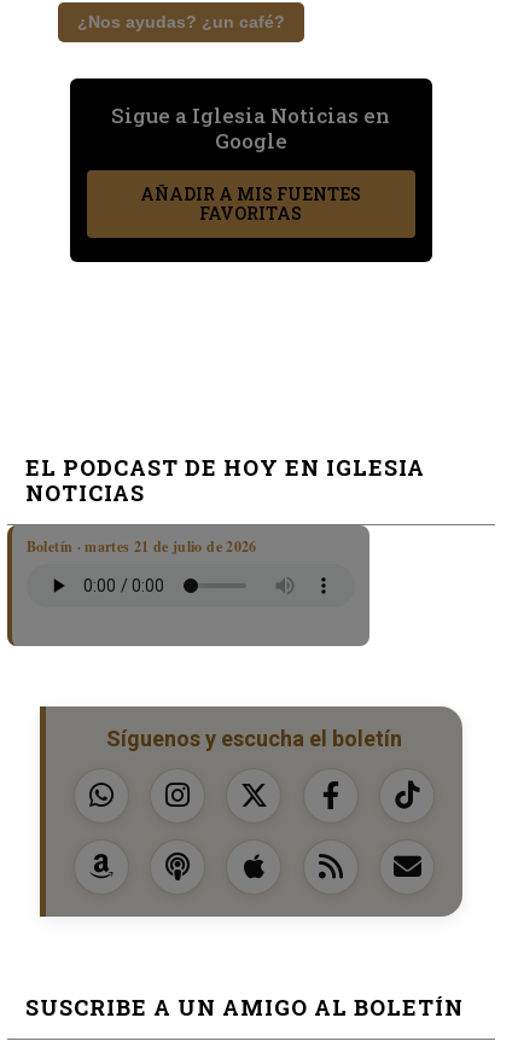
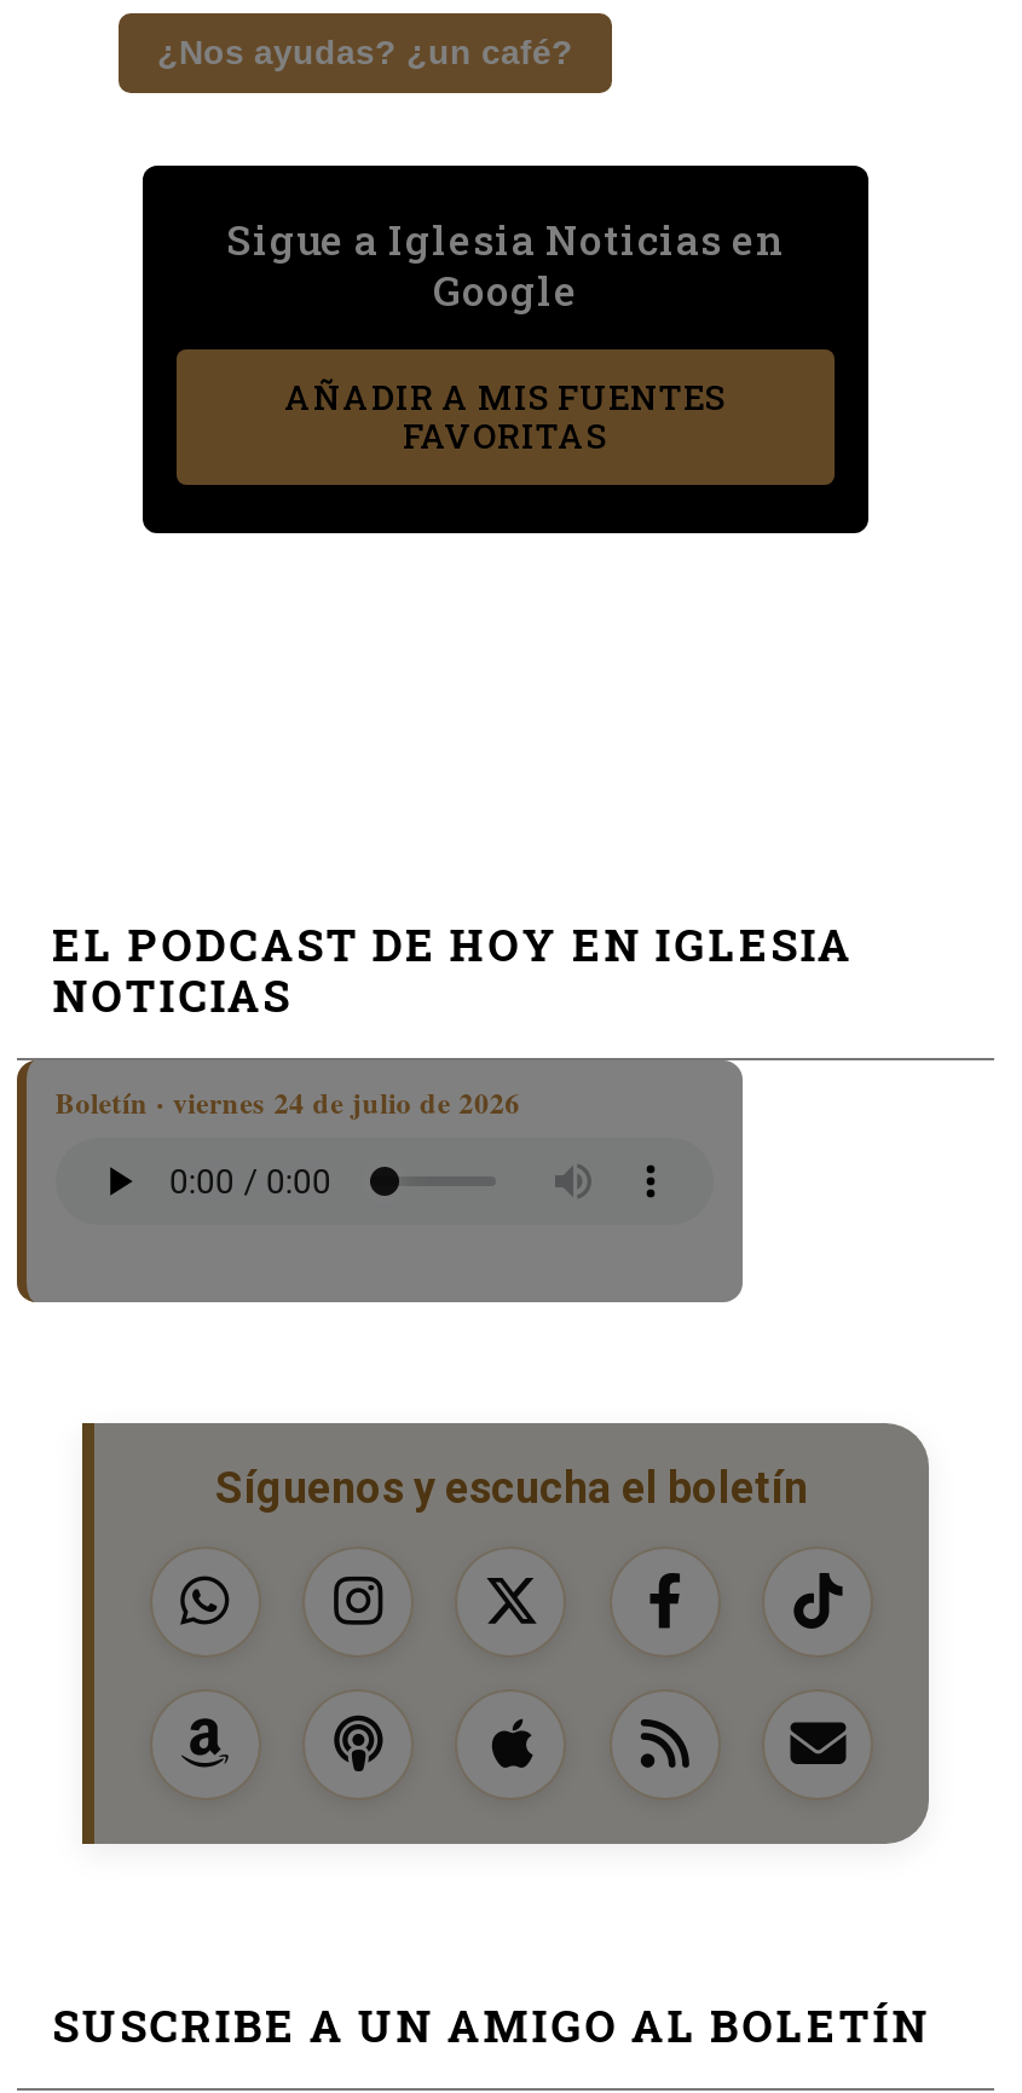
[26,536,257,556] Boletín · martes 21 de julio de 2026 -> [55,1081,520,1122] Boletín · viernes 24 de julio de 2026

